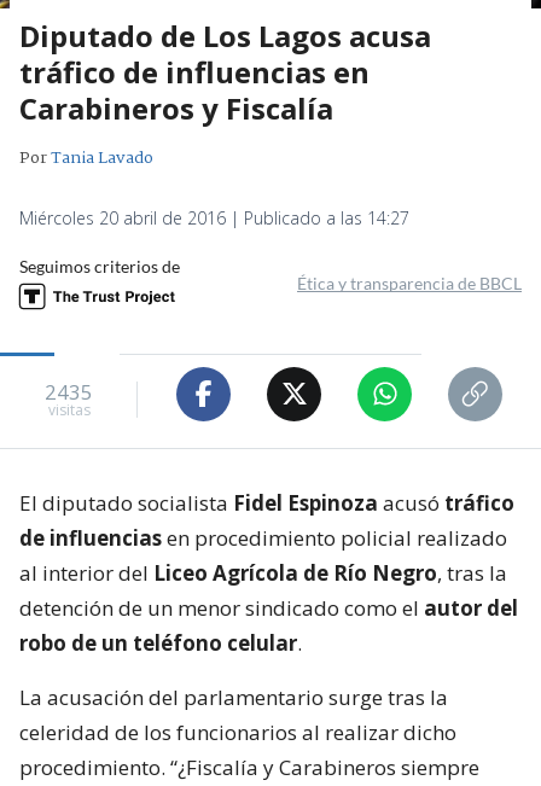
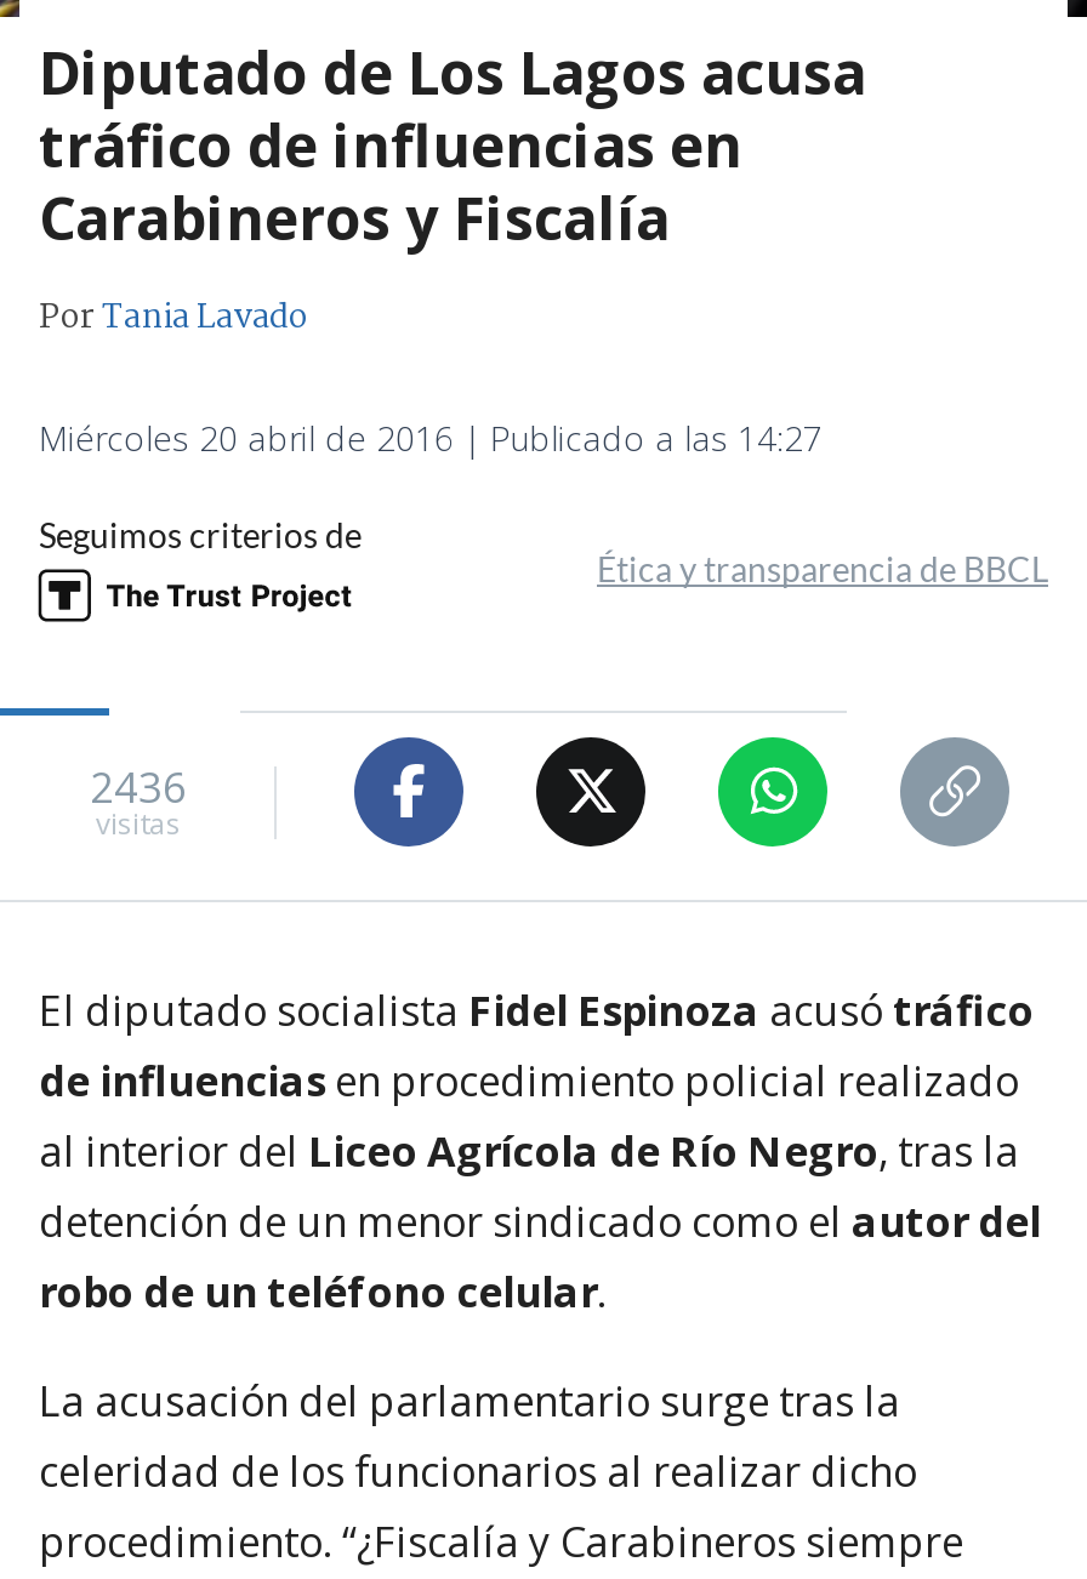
[45,378,93,406] 2435 -> [90,760,187,816] 2436

